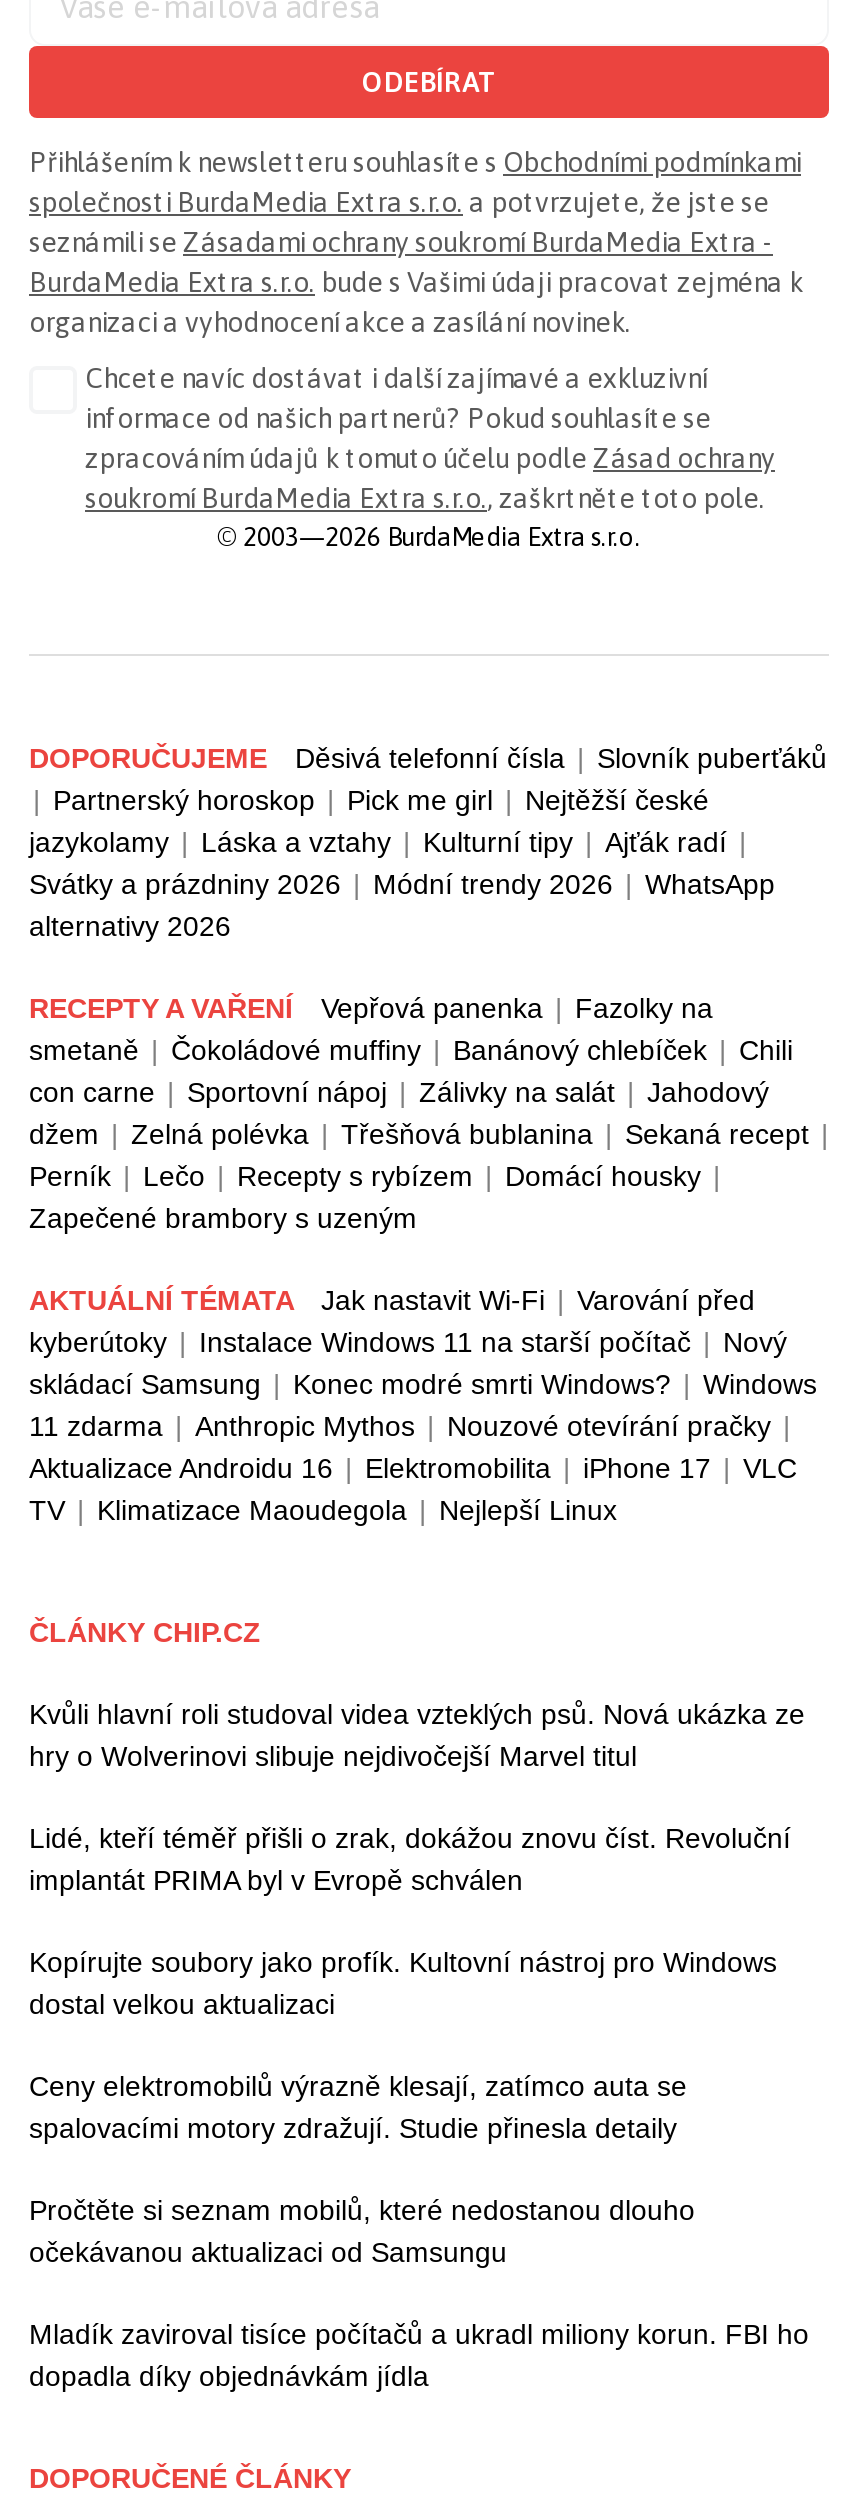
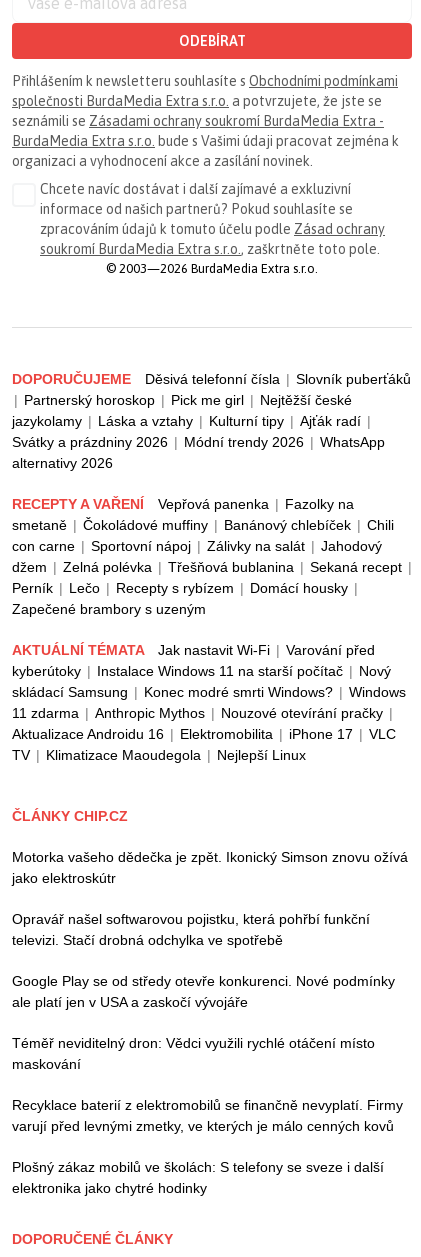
[29,1697,805,1771] Kvůli hlavní roli studoval videa vzteklých psů. Nová ukázka ze | hry o Wolverinovi slibuje nejdivočejší Marvel titul -> [12,848,408,885] Motorka vašeho dědečka je zpět. Ikonický Simson znovu ožívá | jako elektroskútr
[29,1821,791,1895] Lidé, kteří téměř přišli o zrak, dokážou znovu číst. Revoluční | implantát PRIMA byl v Evropě schválen -> [12,910,370,947] Opravář našel softwarovou pojistku, která pohřbí funkční | televizi. Stačí drobná odchylka ve spotřebě
[29,1945,777,2019] Kopírujte soubory jako profík. Kultovní nástroj pro Windows | dostal velkou aktualizaci -> [12,972,395,1009] Google Play se od středy otevře konkurenci. Nové podmínky | ale platí jen v USA a zaskočí vývojáře
[29,2069,687,2143] Ceny elektromobilů výrazně klesají, zatímco auta se | spalovacími motory zdražují. Studie přinesla detaily -> [12,1034,375,1071] Téměř neviditelný dron: Vědci využili rychlé otáčení místo | maskování
[29,2193,695,2267] Pročtěte si seznam mobilů, které nedostanou dlouho | očekávanou aktualizaci od Samsungu -> [12,1096,403,1133] Recyklace baterií z elektromobilů se finančně nevyplatí. Firmy | varují před levnými zmetky, ve kterých je málo cenných kovů
[29,2317,809,2391] Mladík zaviroval tisíce počítačů a ukradl miliony korun. FBI ho | dopadla díky objednávkám jídla -> [12,1158,384,1195] Plošný zákaz mobilů ve školách: S telefony se sveze i další | elektronika jako chytré hodinky

